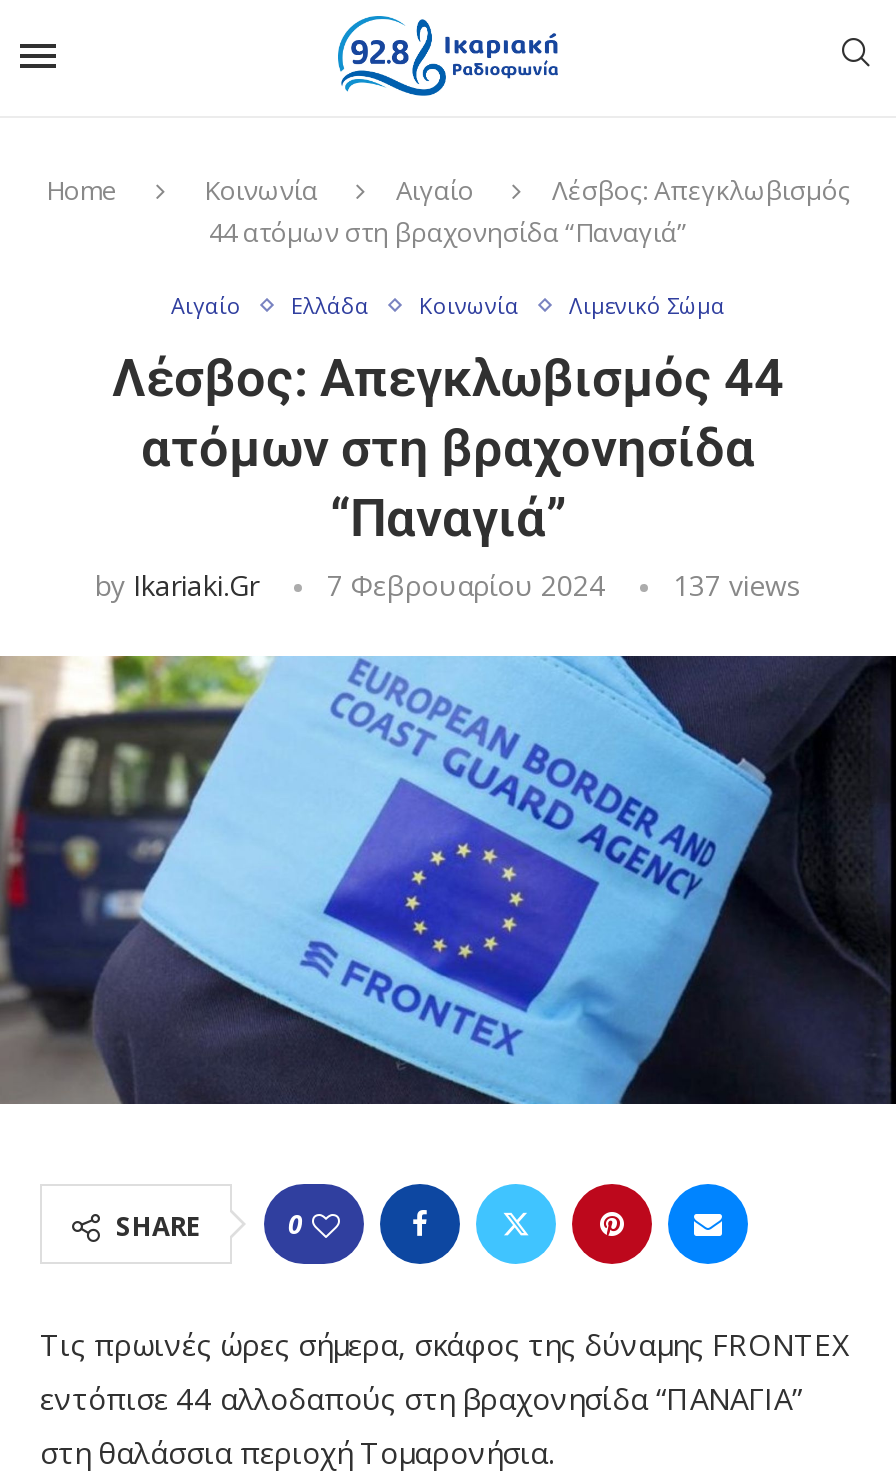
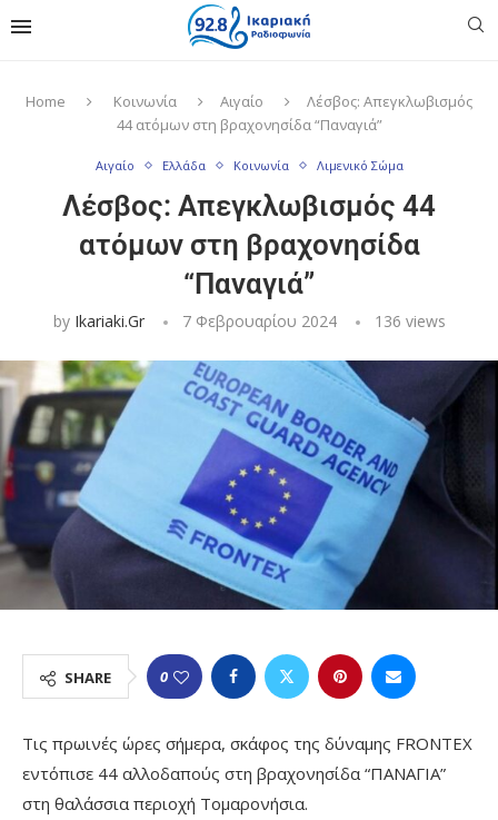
[95,566,801,604] by Ikariaki.gr 7 Φεβρουαρίου 2024 137 views -> [53,310,445,332] by Ikariaki.gr 7 Φεβρουαρίου 2024 136 views

